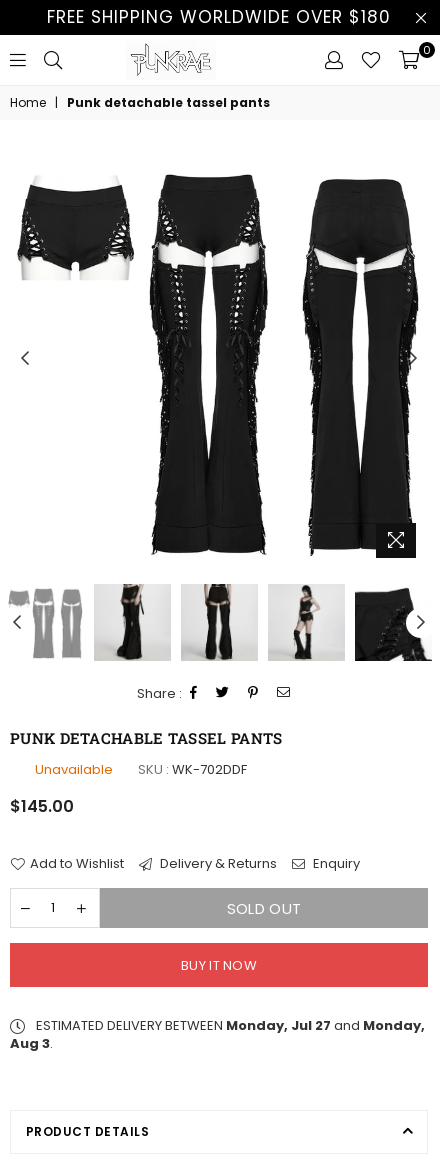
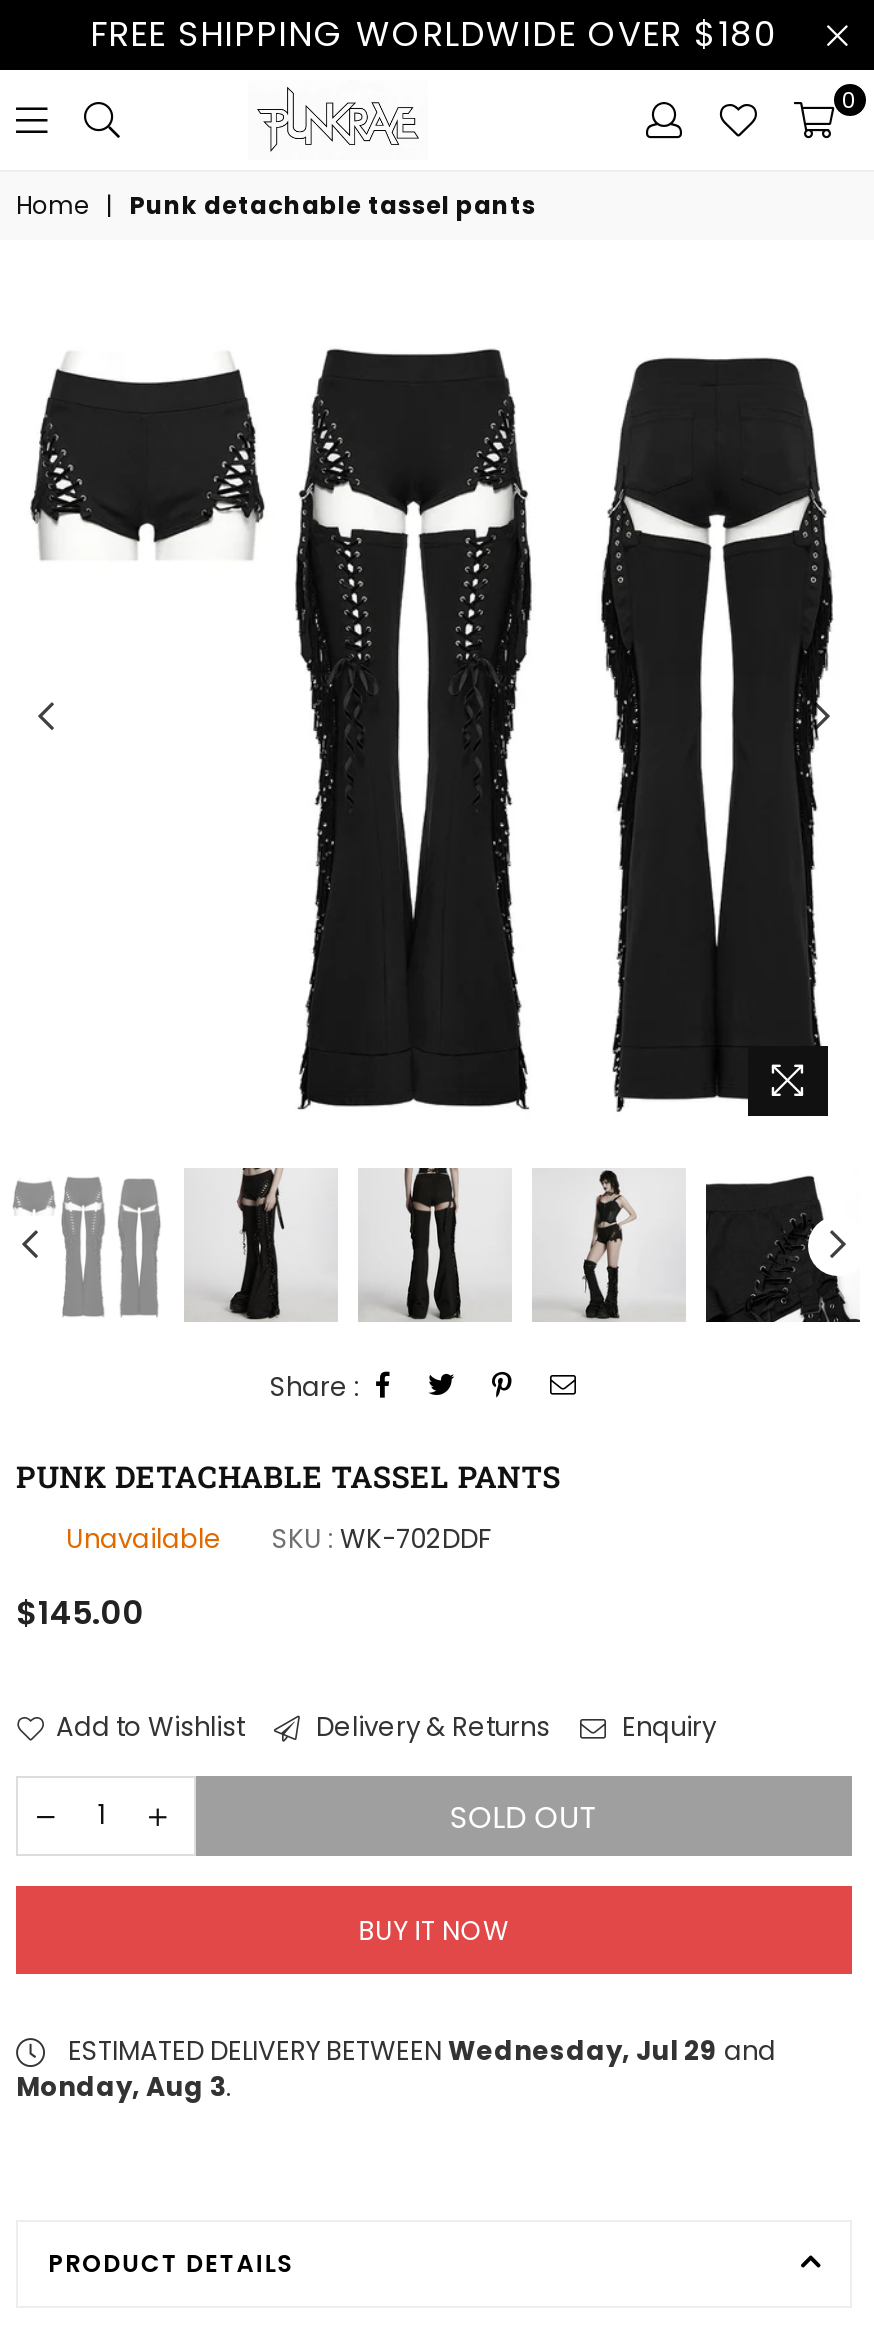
[10,1016,425,1053] ESTIMATED DELIVERY BETWEEN Monday, Jul 27 and Monday, | Aug 3. -> [16,2032,776,2106] ESTIMATED DELIVERY BETWEEN Wednesday, Jul 29 and | Monday, Aug 3.

